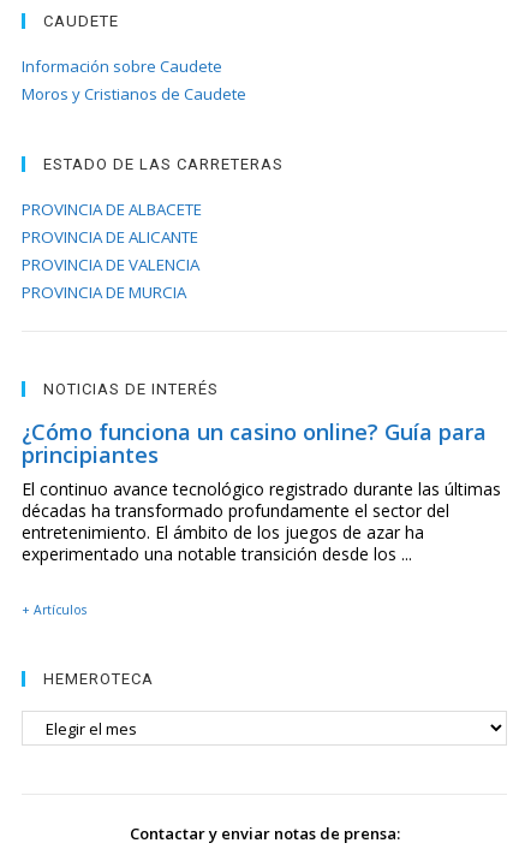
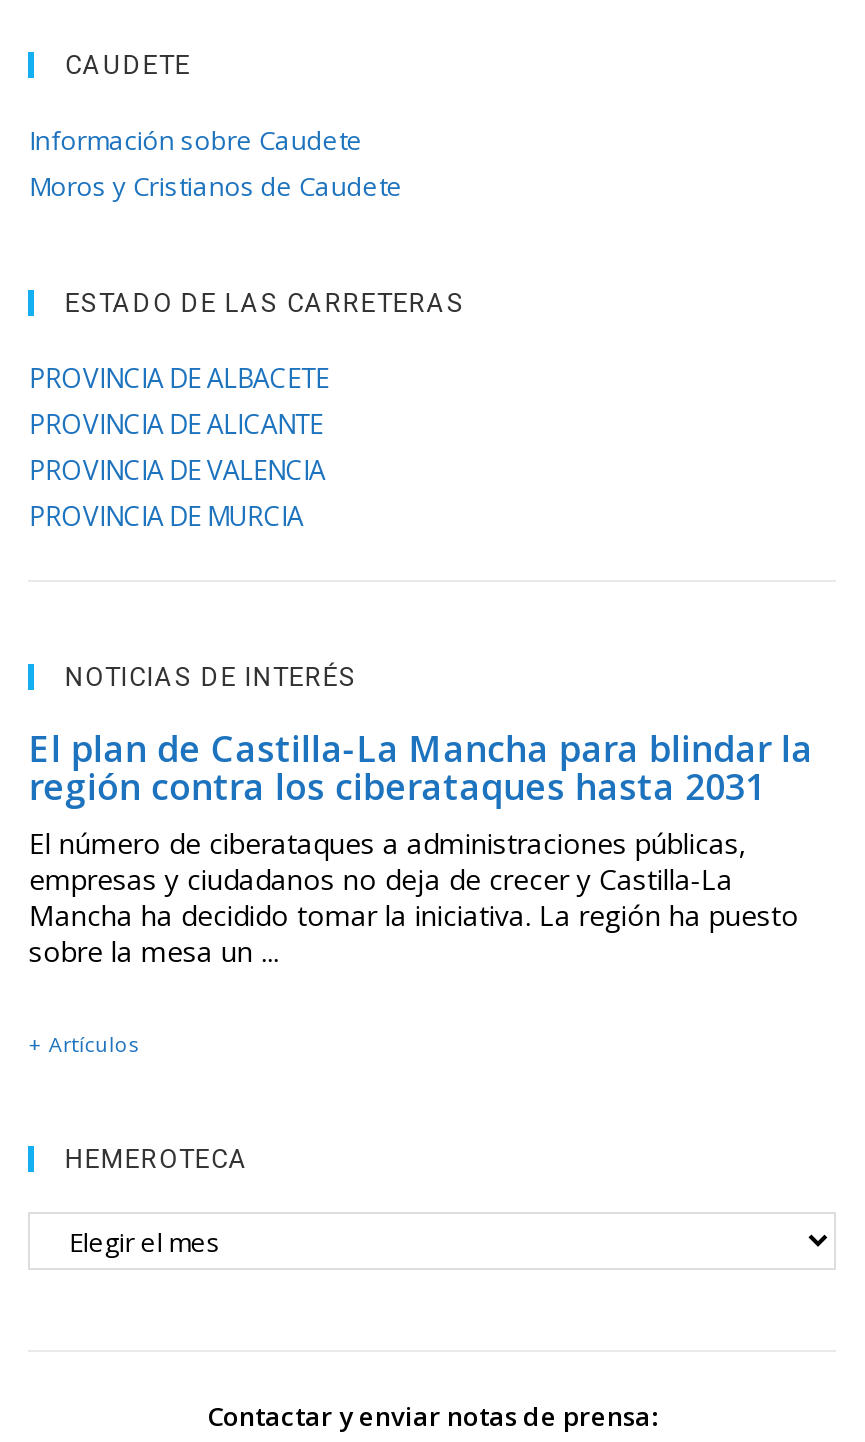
[22,417,501,565] ¿Cómo funciona un casino online? Guía para | principiantes | El continuo avance tecnológico registrado durante las últimas | décadas ha transformado profundamente el sector del | entretenimiento. El ámbito de los juegos de azar ha | experimentado una notable transición desde los ... -> [29,724,813,970] El plan de Castilla-La Mancha para blindar la | región contra los ciberataques hasta 2031 | El número de ciberataques a administraciones públicas, | empresas y ciudadanos no deja de crecer y Castilla-La | Mancha ha decidido tomar la iniciativa. La región ha puesto | sobre la mesa un ...

